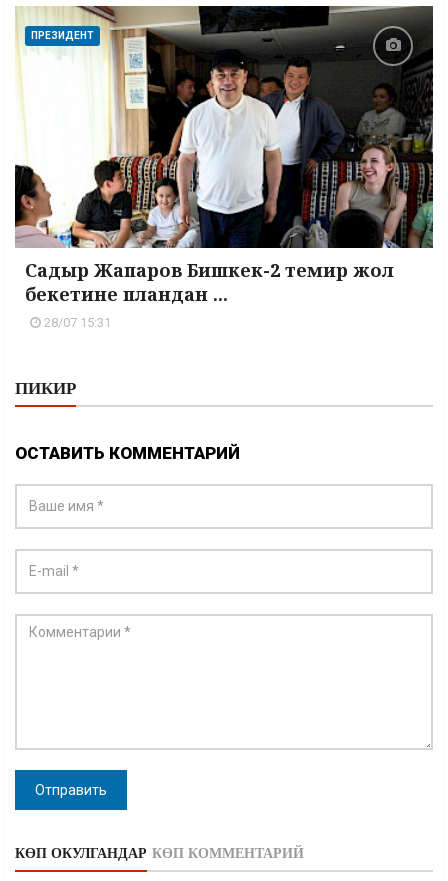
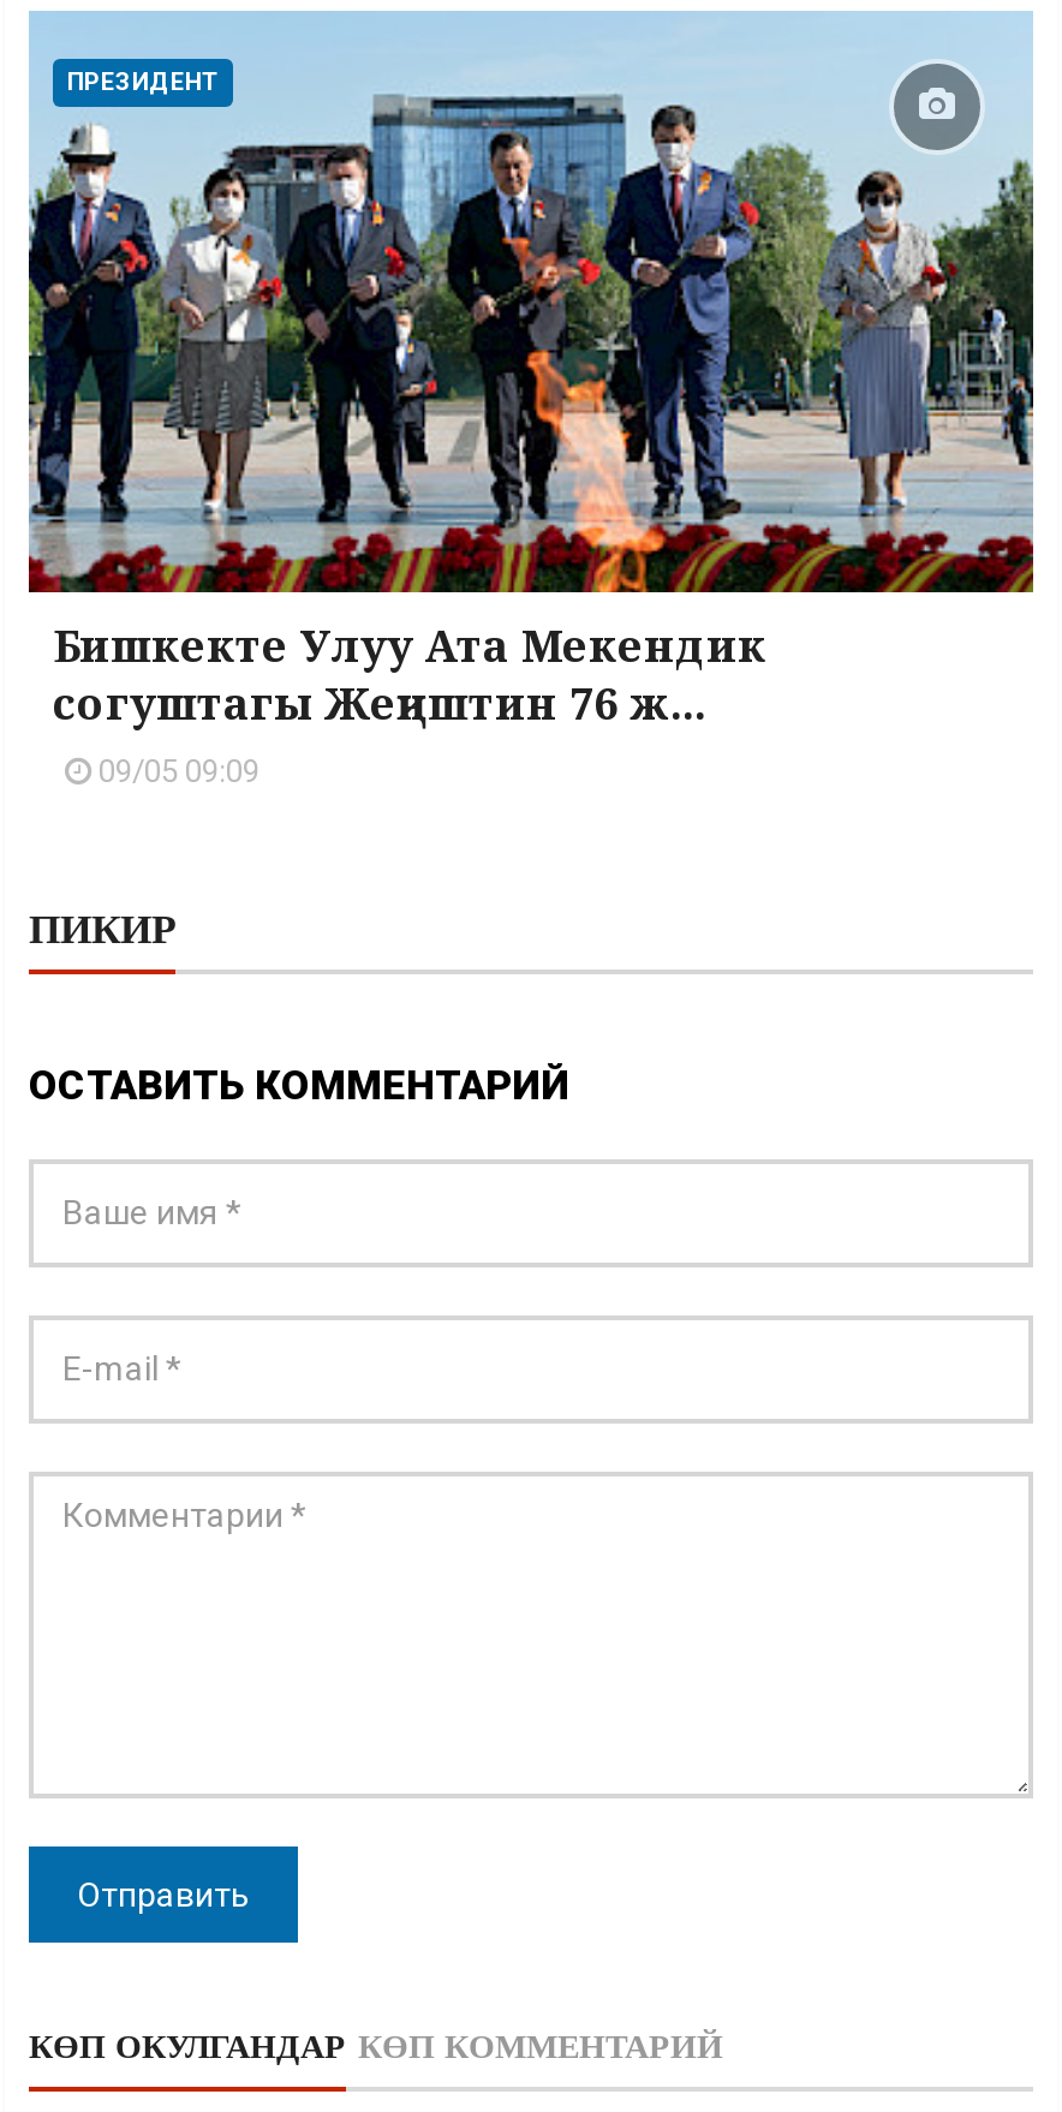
[14,5,434,330] [image] | Садыр Жапаров Бишкек-2 темир жол | бекетине пландан ... | 28/07 15:31 -> [26,11,1036,788] [image] | Бишкекте Улуу Ата Мекендик | согуштагы Жеңиштин 76 ж... | 09/05 09:09

